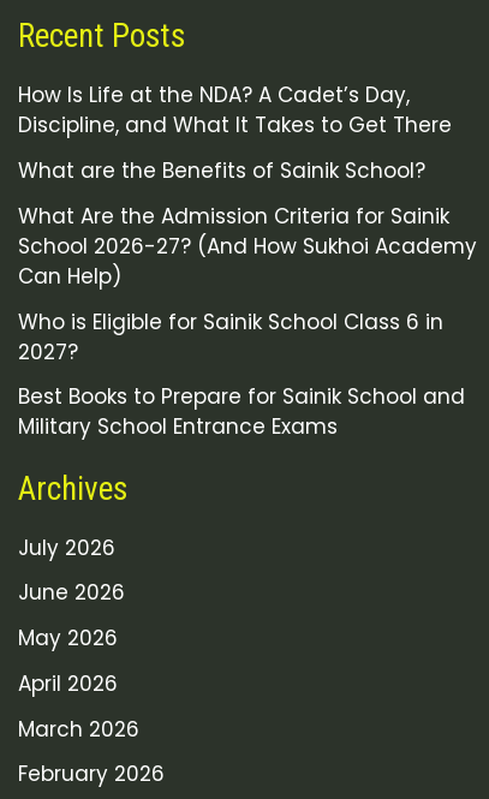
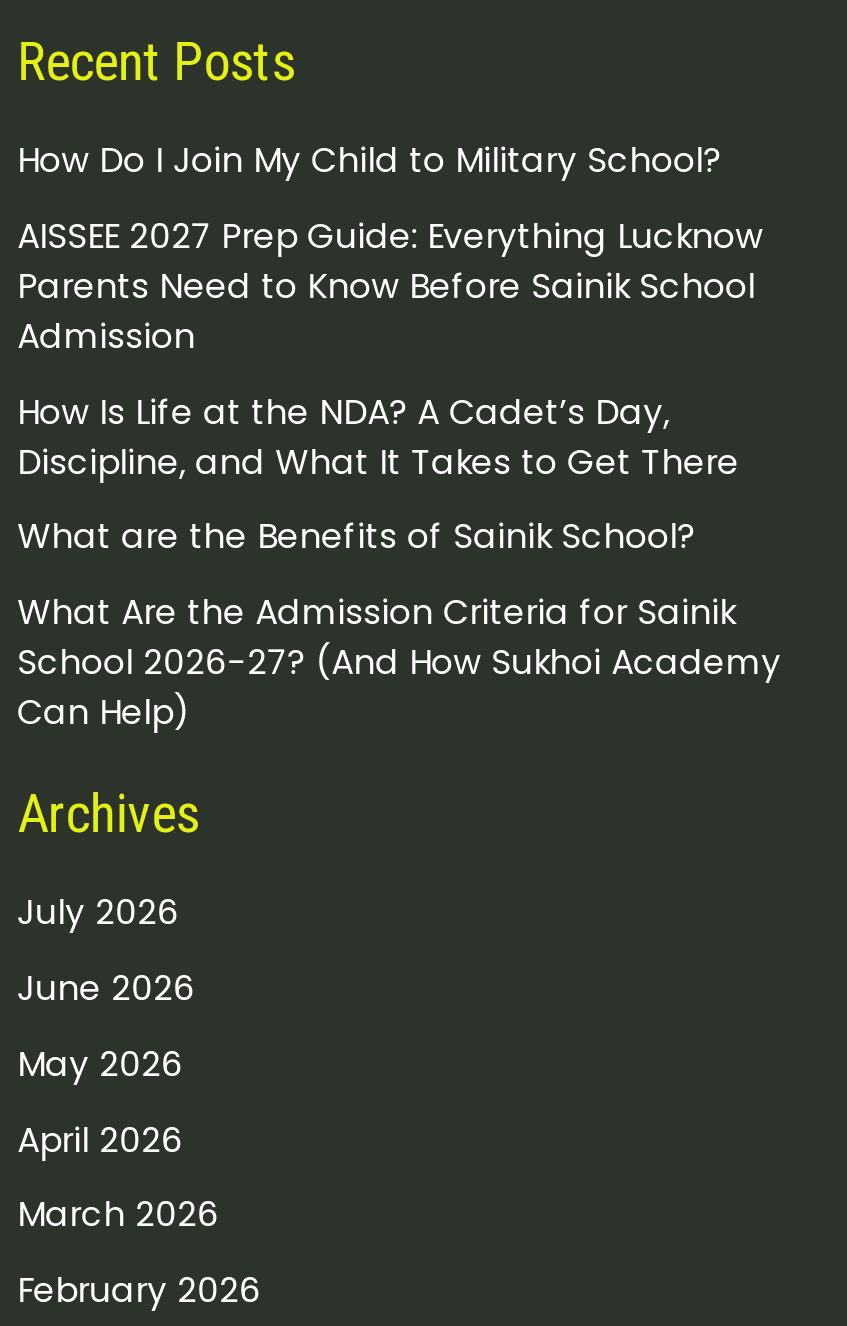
none -> [17,137,763,360] How Do I Join My Child to Military School? | AISSEE 2027 Prep Guide: Everything Lucknow | Parents Need to Know Before Sainik School | Admission
moved [18,81,477,291] -> [17,388,781,737]: How Is Life at the NDA? A Cadet’s Day, | Discipline, and What It Takes to Get There | What are the Benefits of Sainik School? | What Are the Admission Criteria for Sainik | School 2026-27? (And How Sukhoi Academy | Can Help)
[18,307,465,441] Who is Eligible for Sainik School Class 6 in | 2027? | Best Books to Prepare for Sainik School and | Military School Entrance Exams -> none

